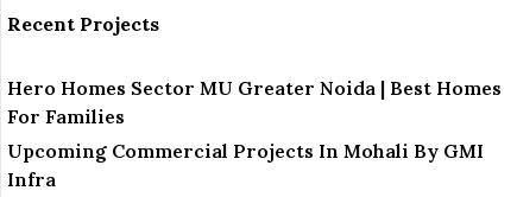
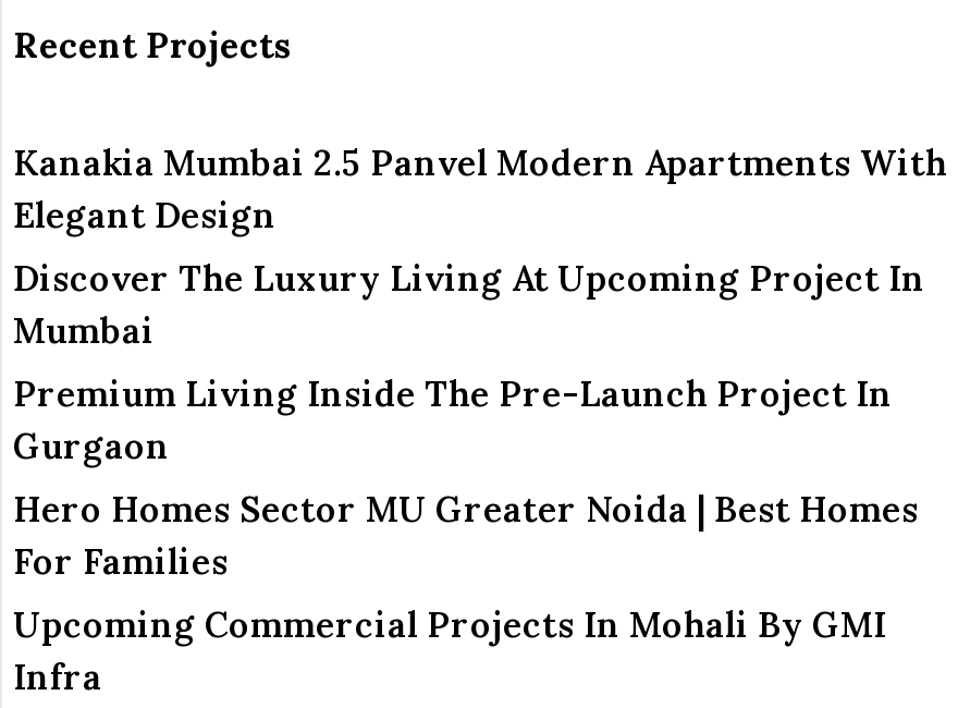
none -> [13,141,947,468] Kanakia Mumbai 2.5 Panvel Modern Apartments With | Elegant Design | Discover The Luxury Living At Upcoming Project In | Mumbai | Premium Living Inside The Pre-Launch Project In | Gurgaon

